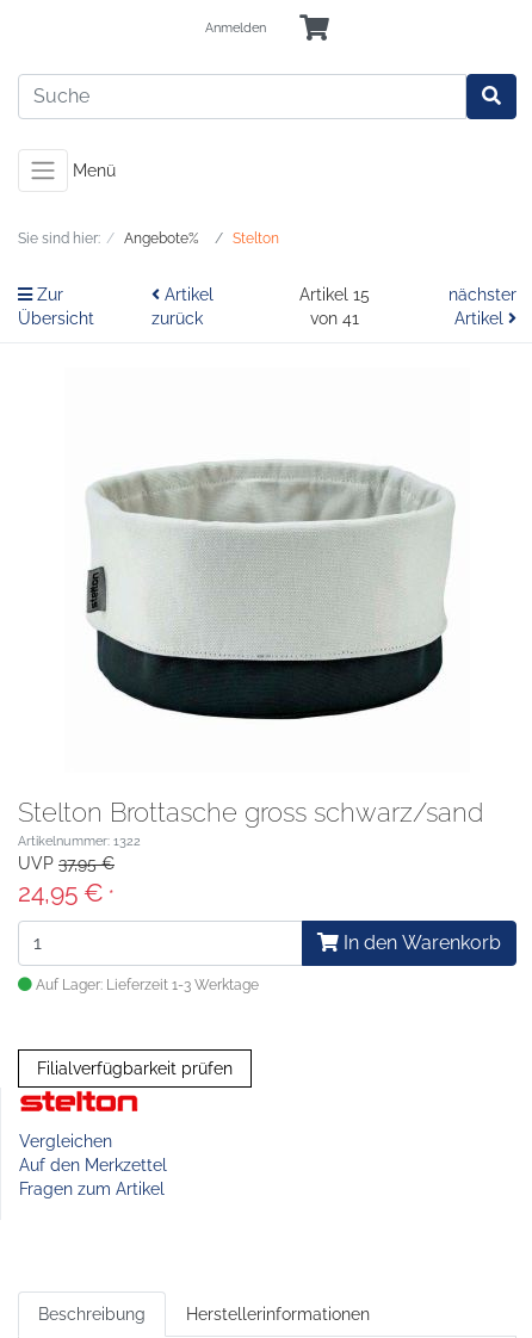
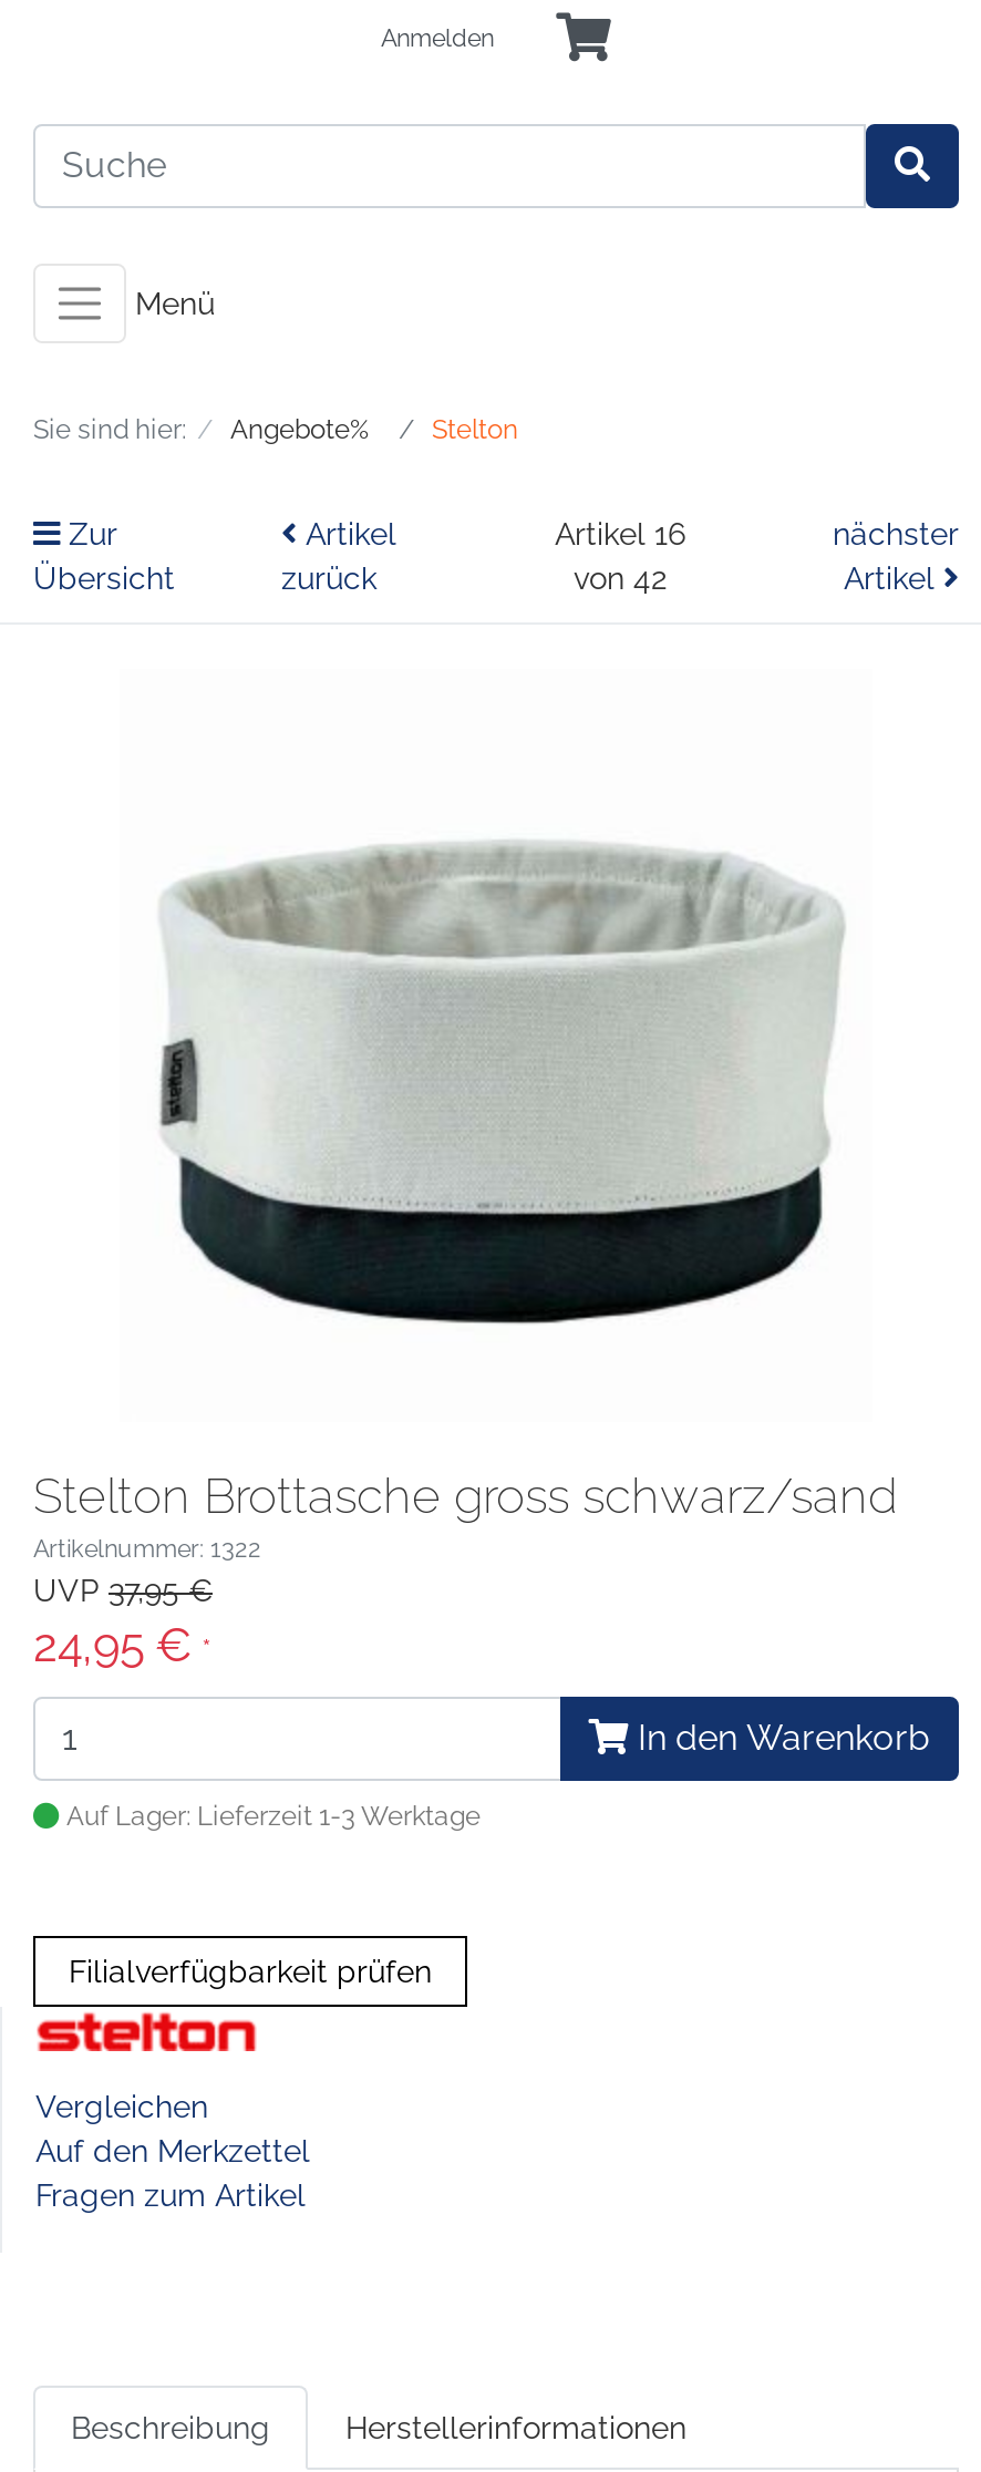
[299,285,369,304] Artikel 15 -> [555,516,685,551] Artikel 16
[310,309,358,328] von 41 -> [574,560,667,596] von 42

